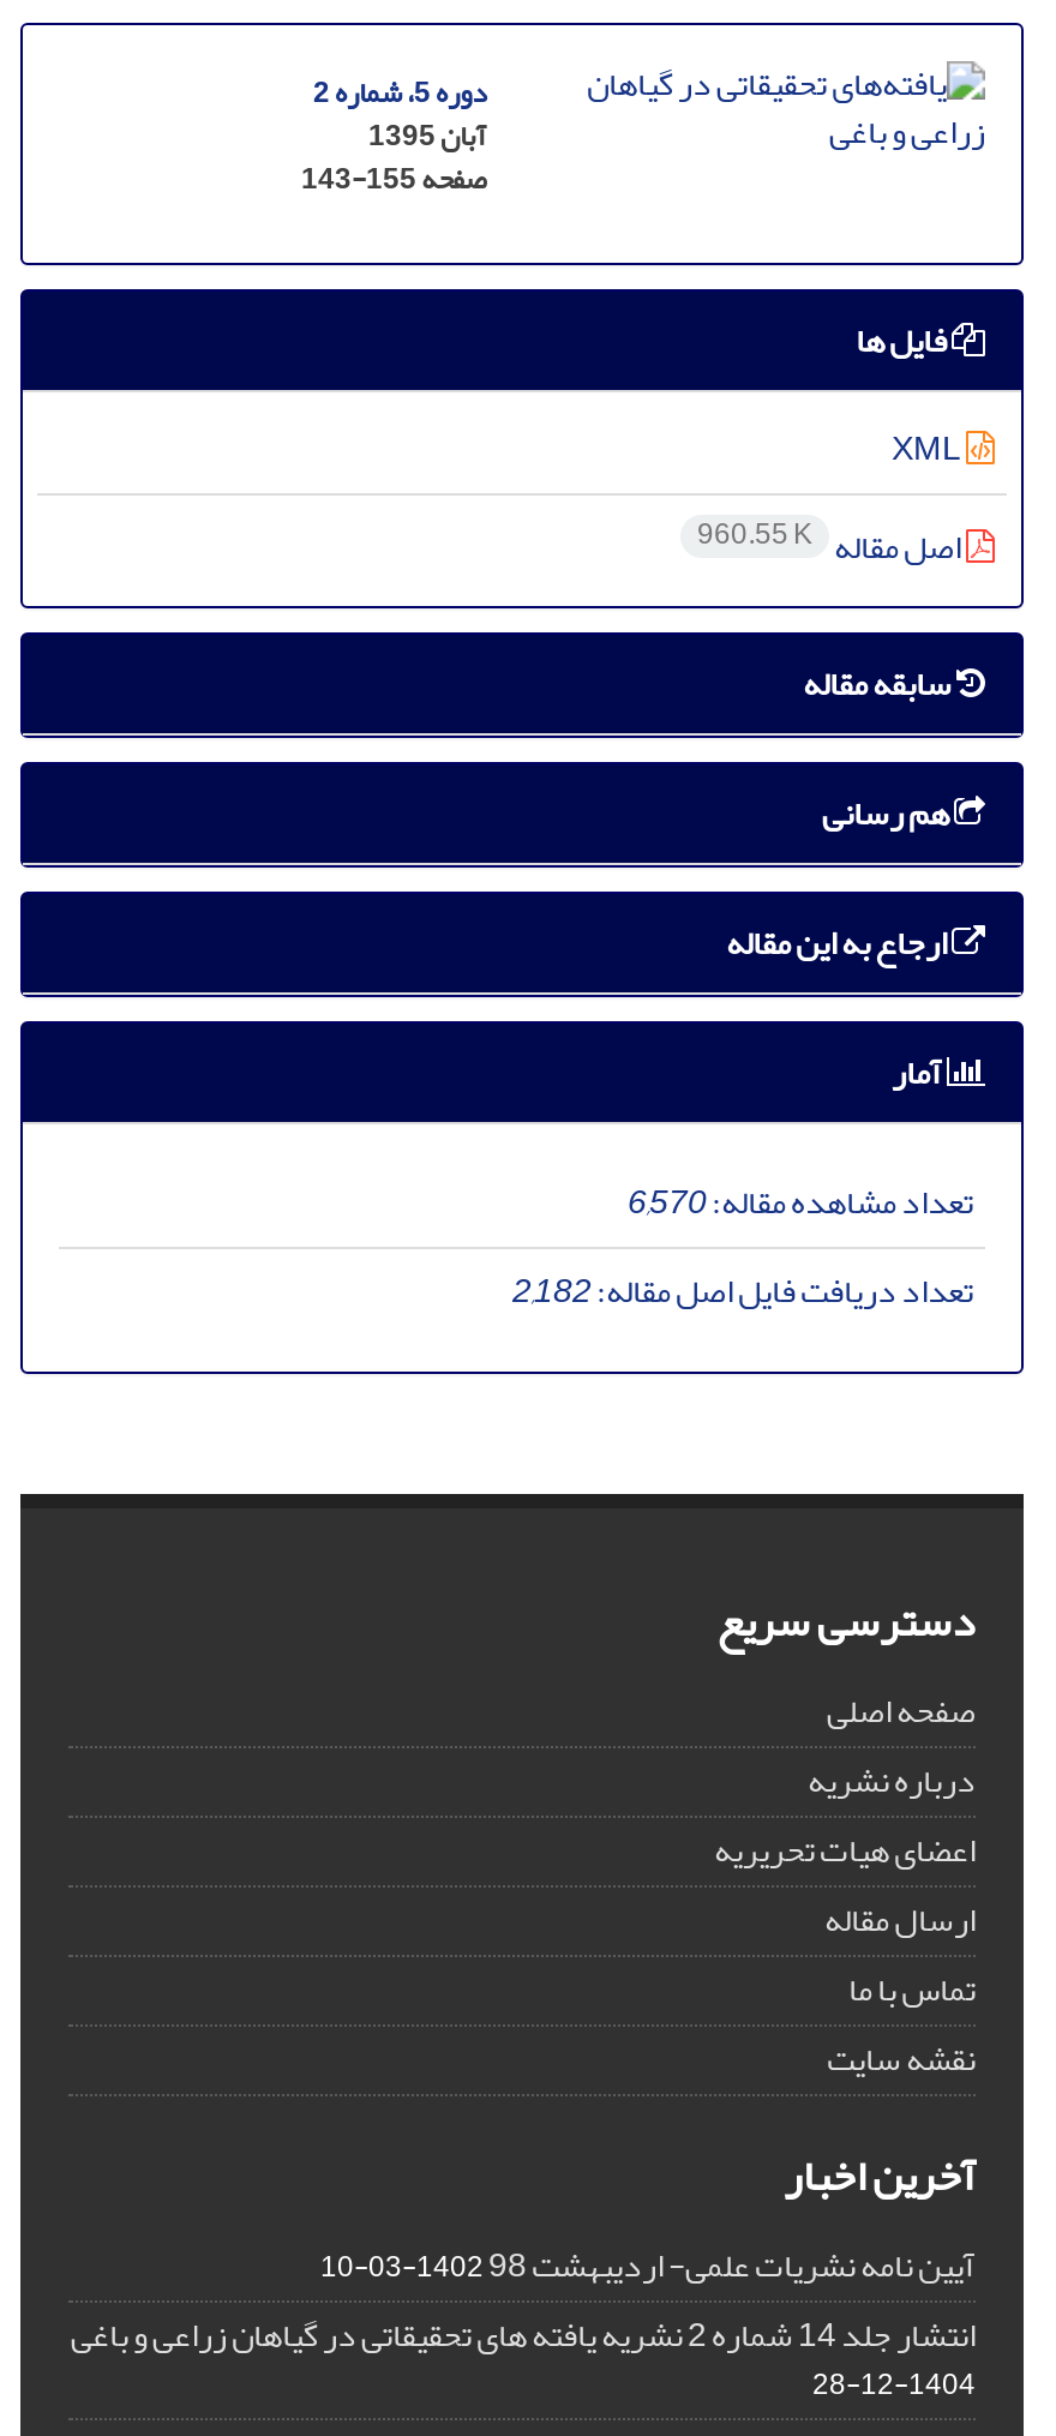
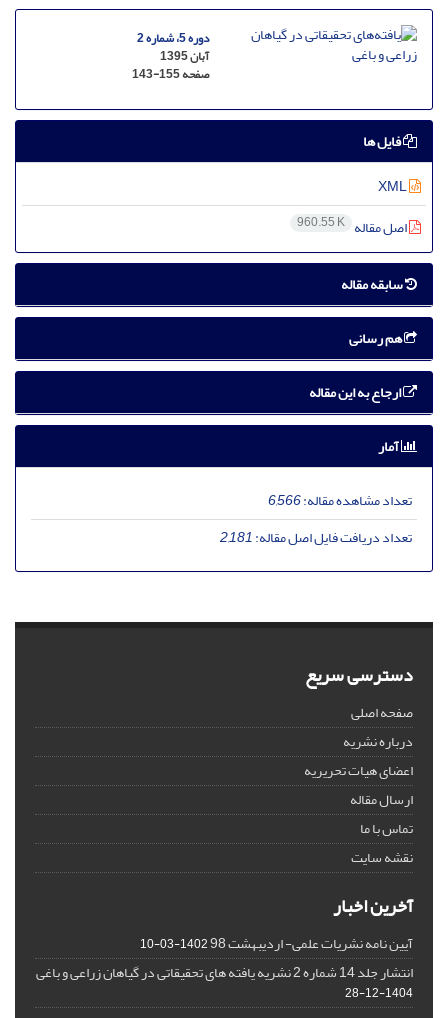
[628,1169,973,1234] تعداد مشاهده مقاله:6,570 -> [268,487,412,514] تعداد مشاهده مقاله:6,566
[512,1258,973,1323] تعداد دریافت فایل اصل مقاله:2,182 -> [220,524,412,551] تعداد دریافت فایل اصل مقاله:2,181

